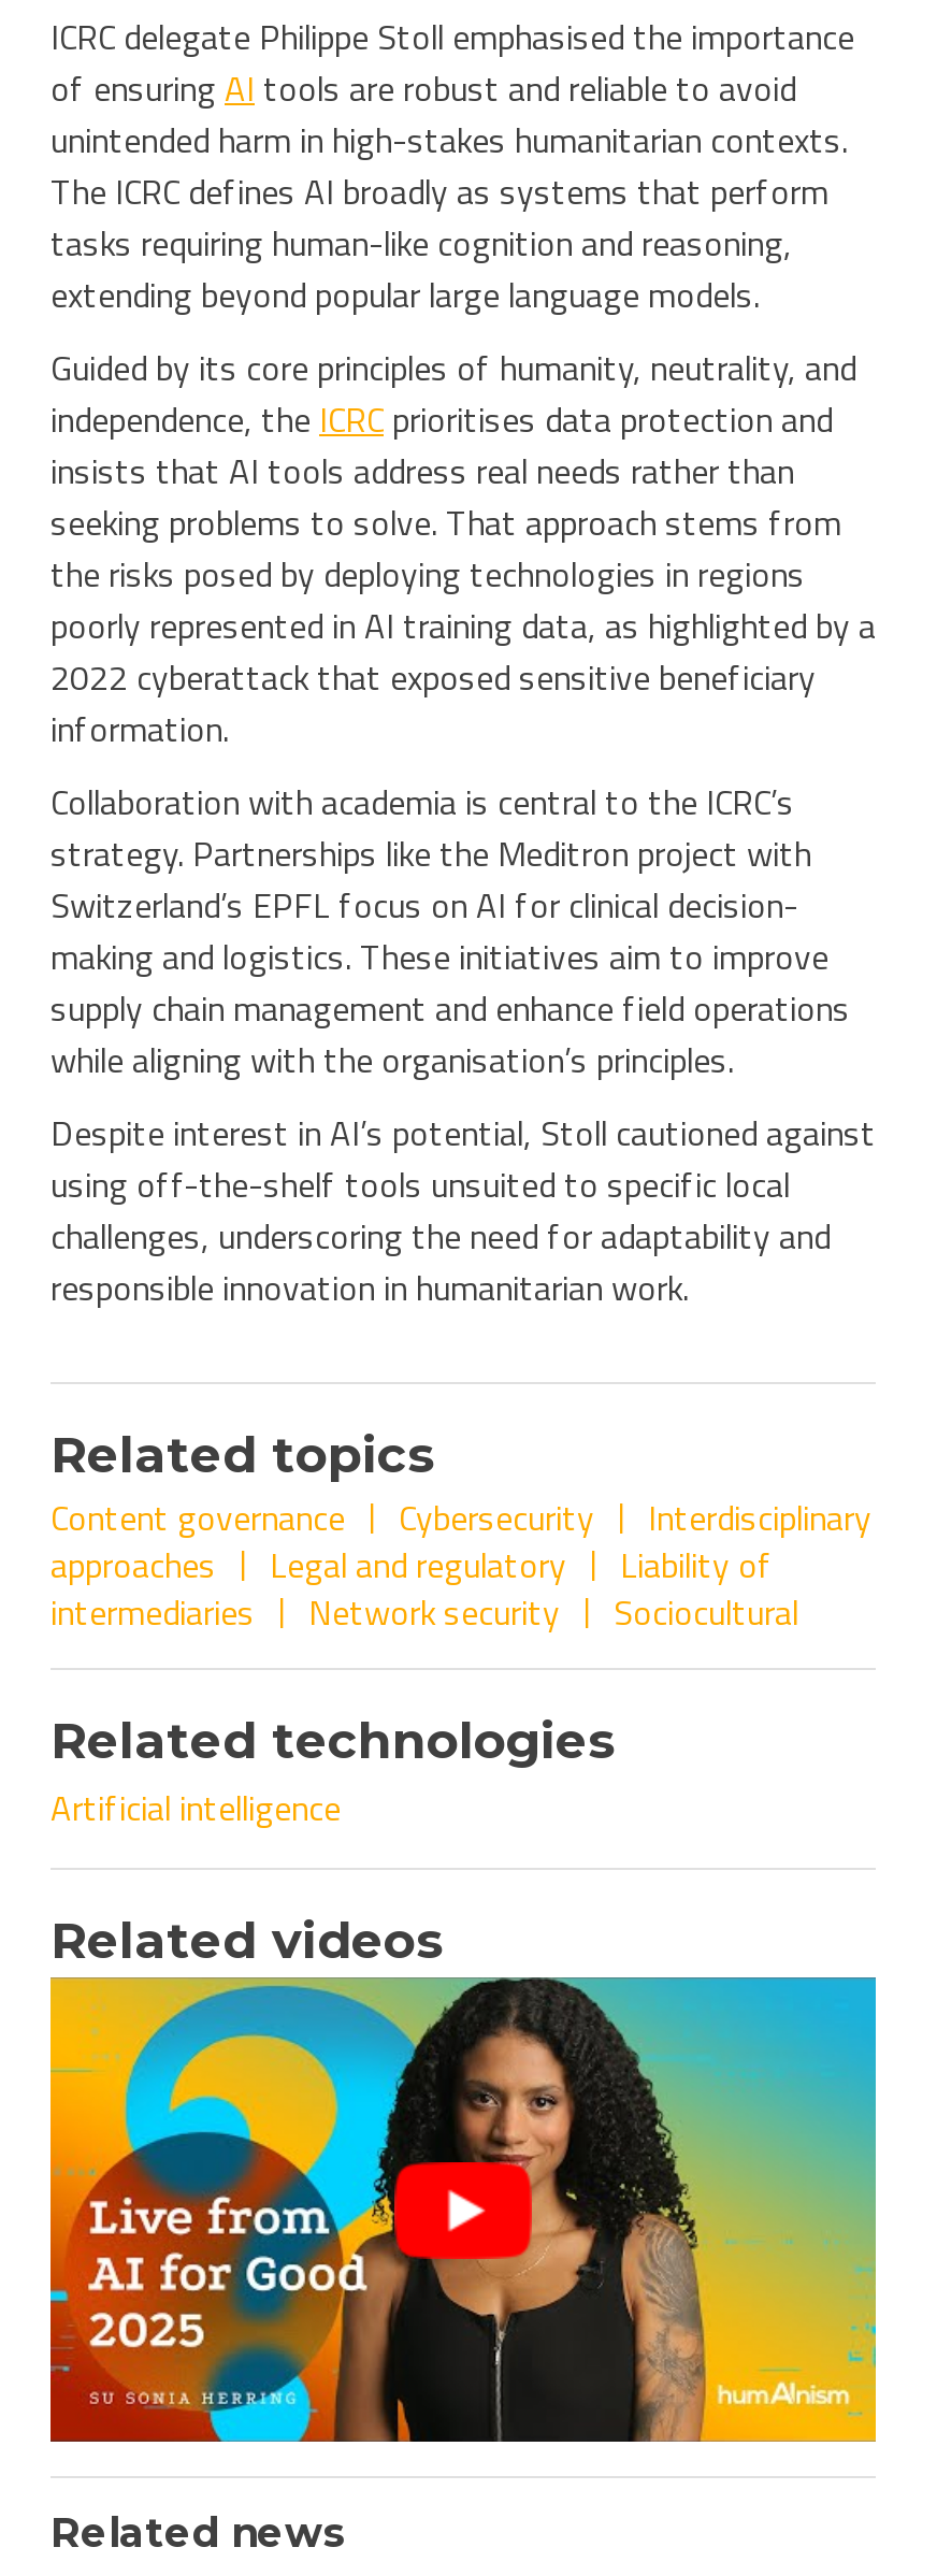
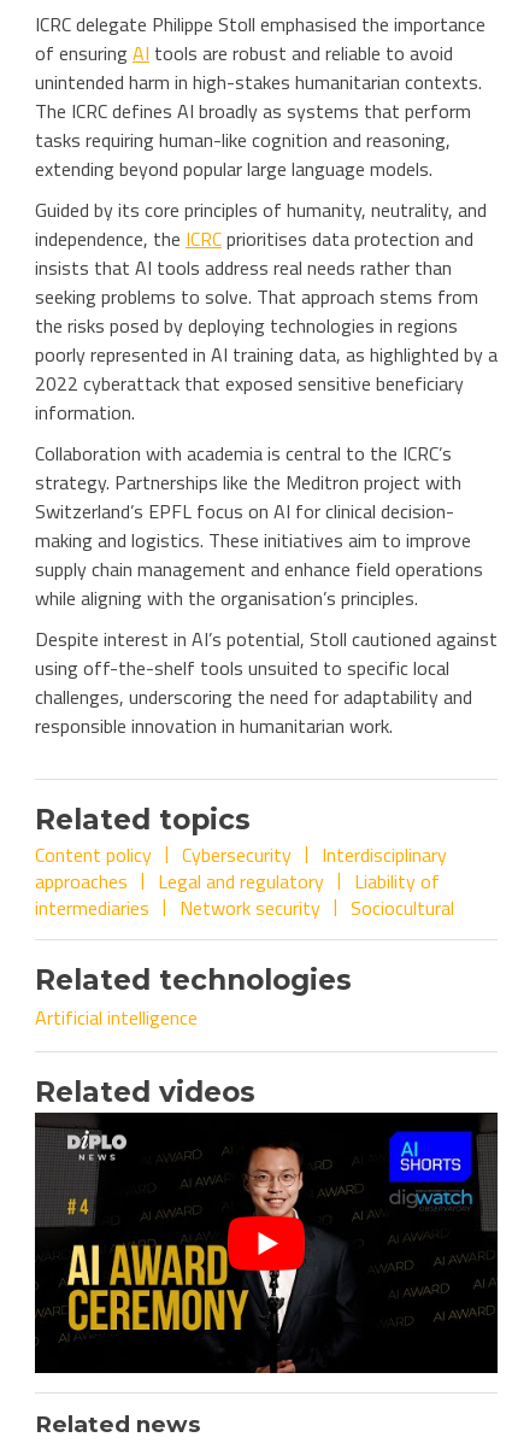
[51,1491,345,1543] Content governance -> [35,840,152,869] Content policy
[48,1975,878,2444] [image] -> [34,1111,499,1374] [image]

